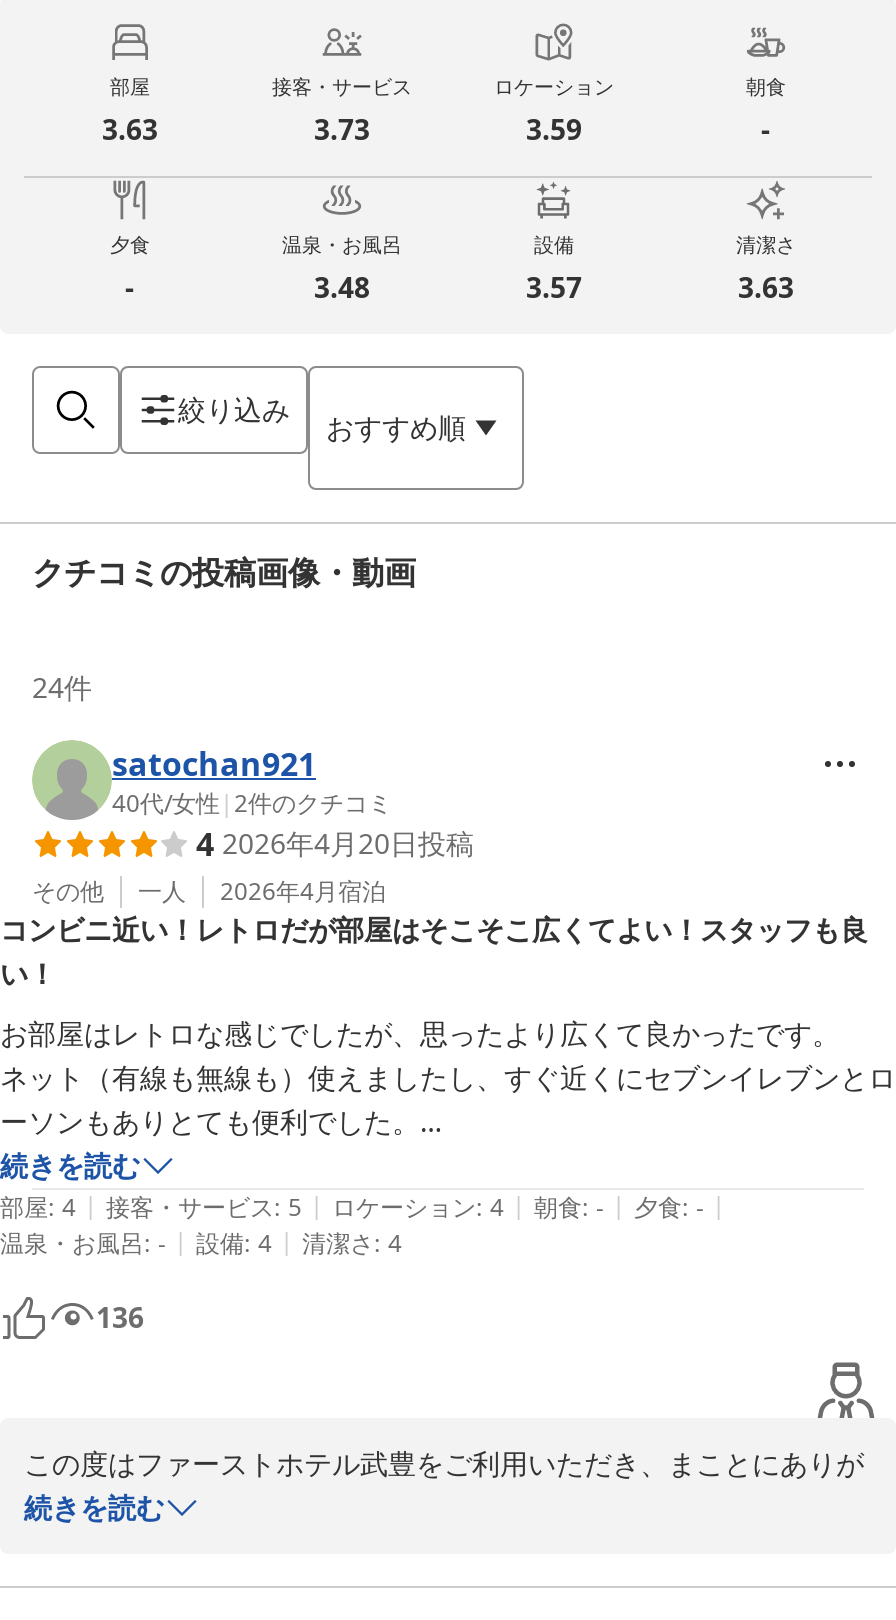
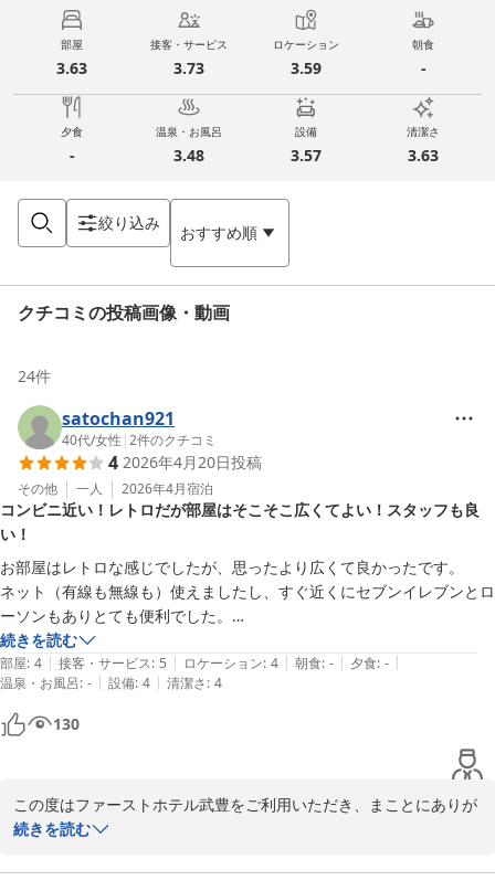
[96,1298,144,1336] 136 -> [53,713,80,734] 130

